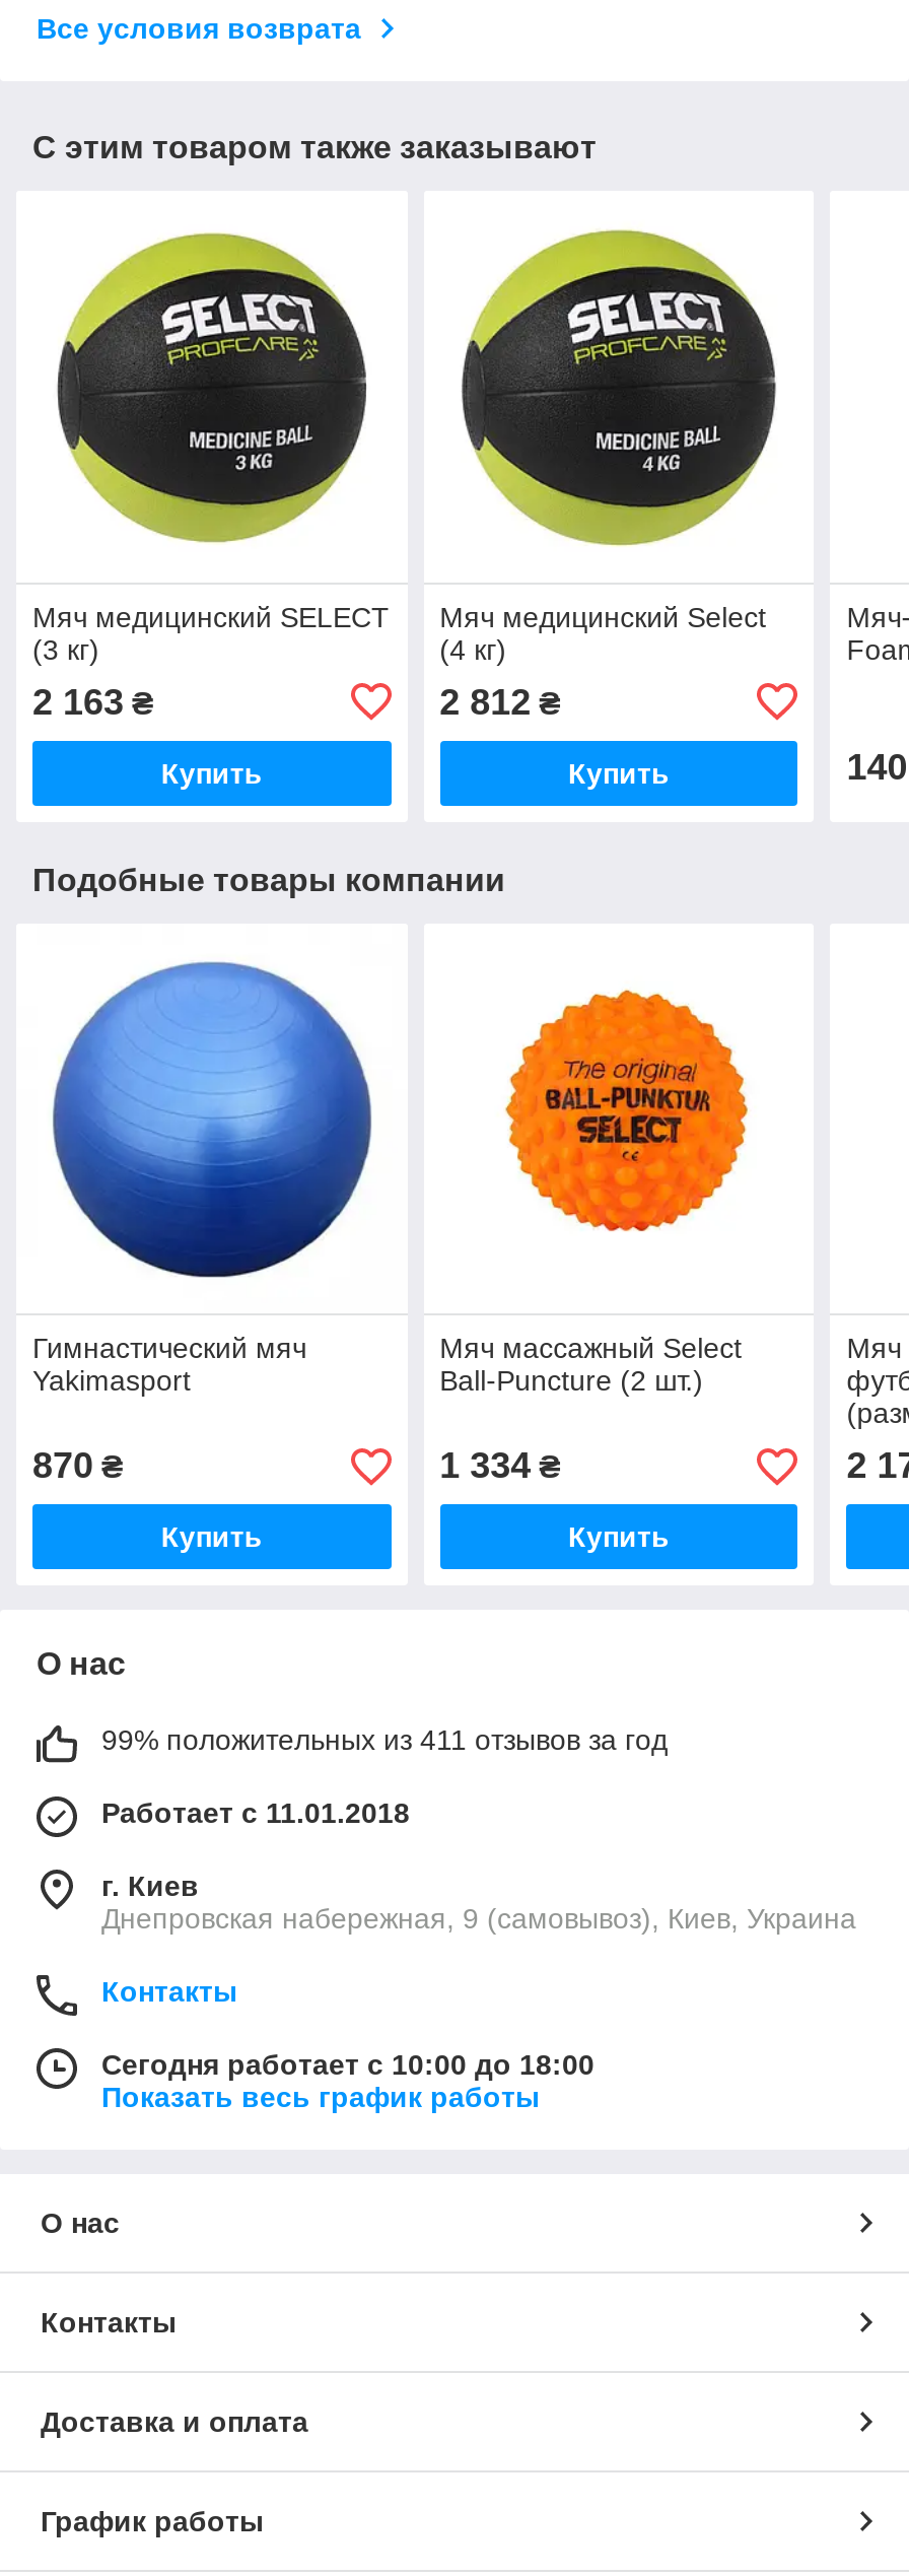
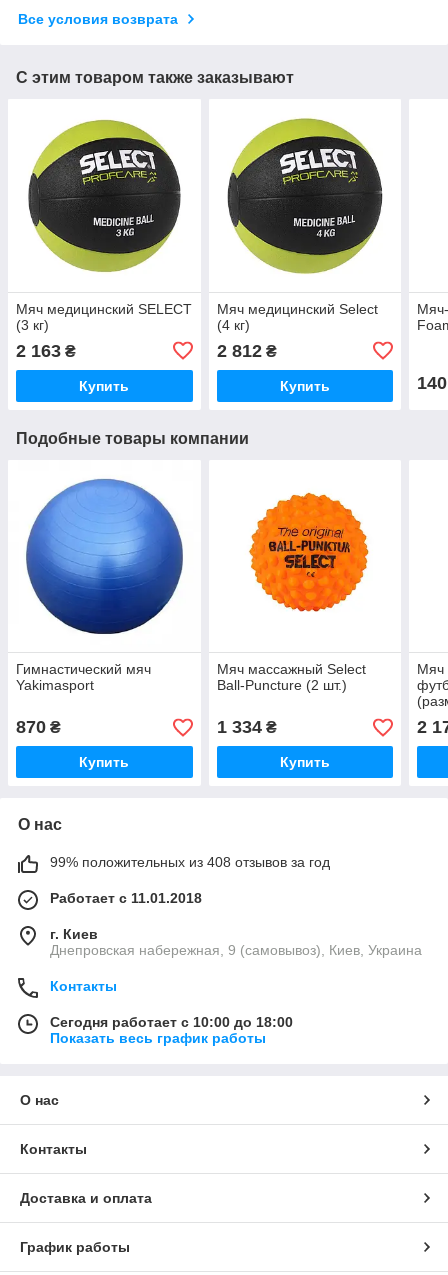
[101,1724,668,1757] 99% положительных из 411 отзывов за год -> [50,854,330,870] 99% положительных из 408 отзывов за год

